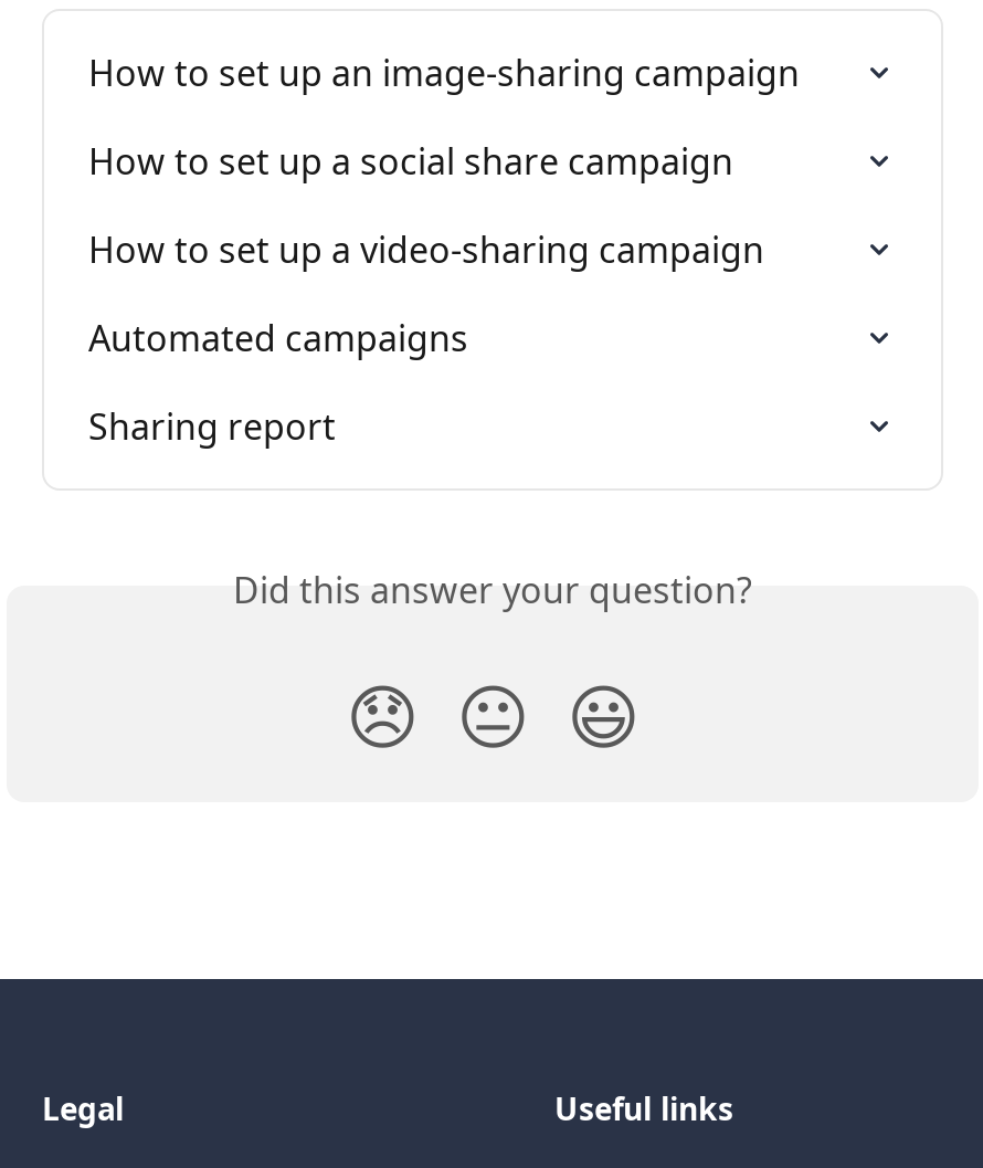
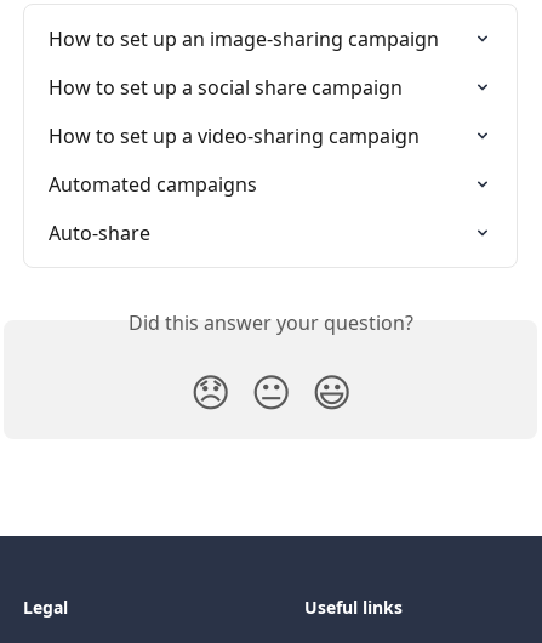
[88,403,336,452] Sharing report -> [49,220,150,247] Auto-share

